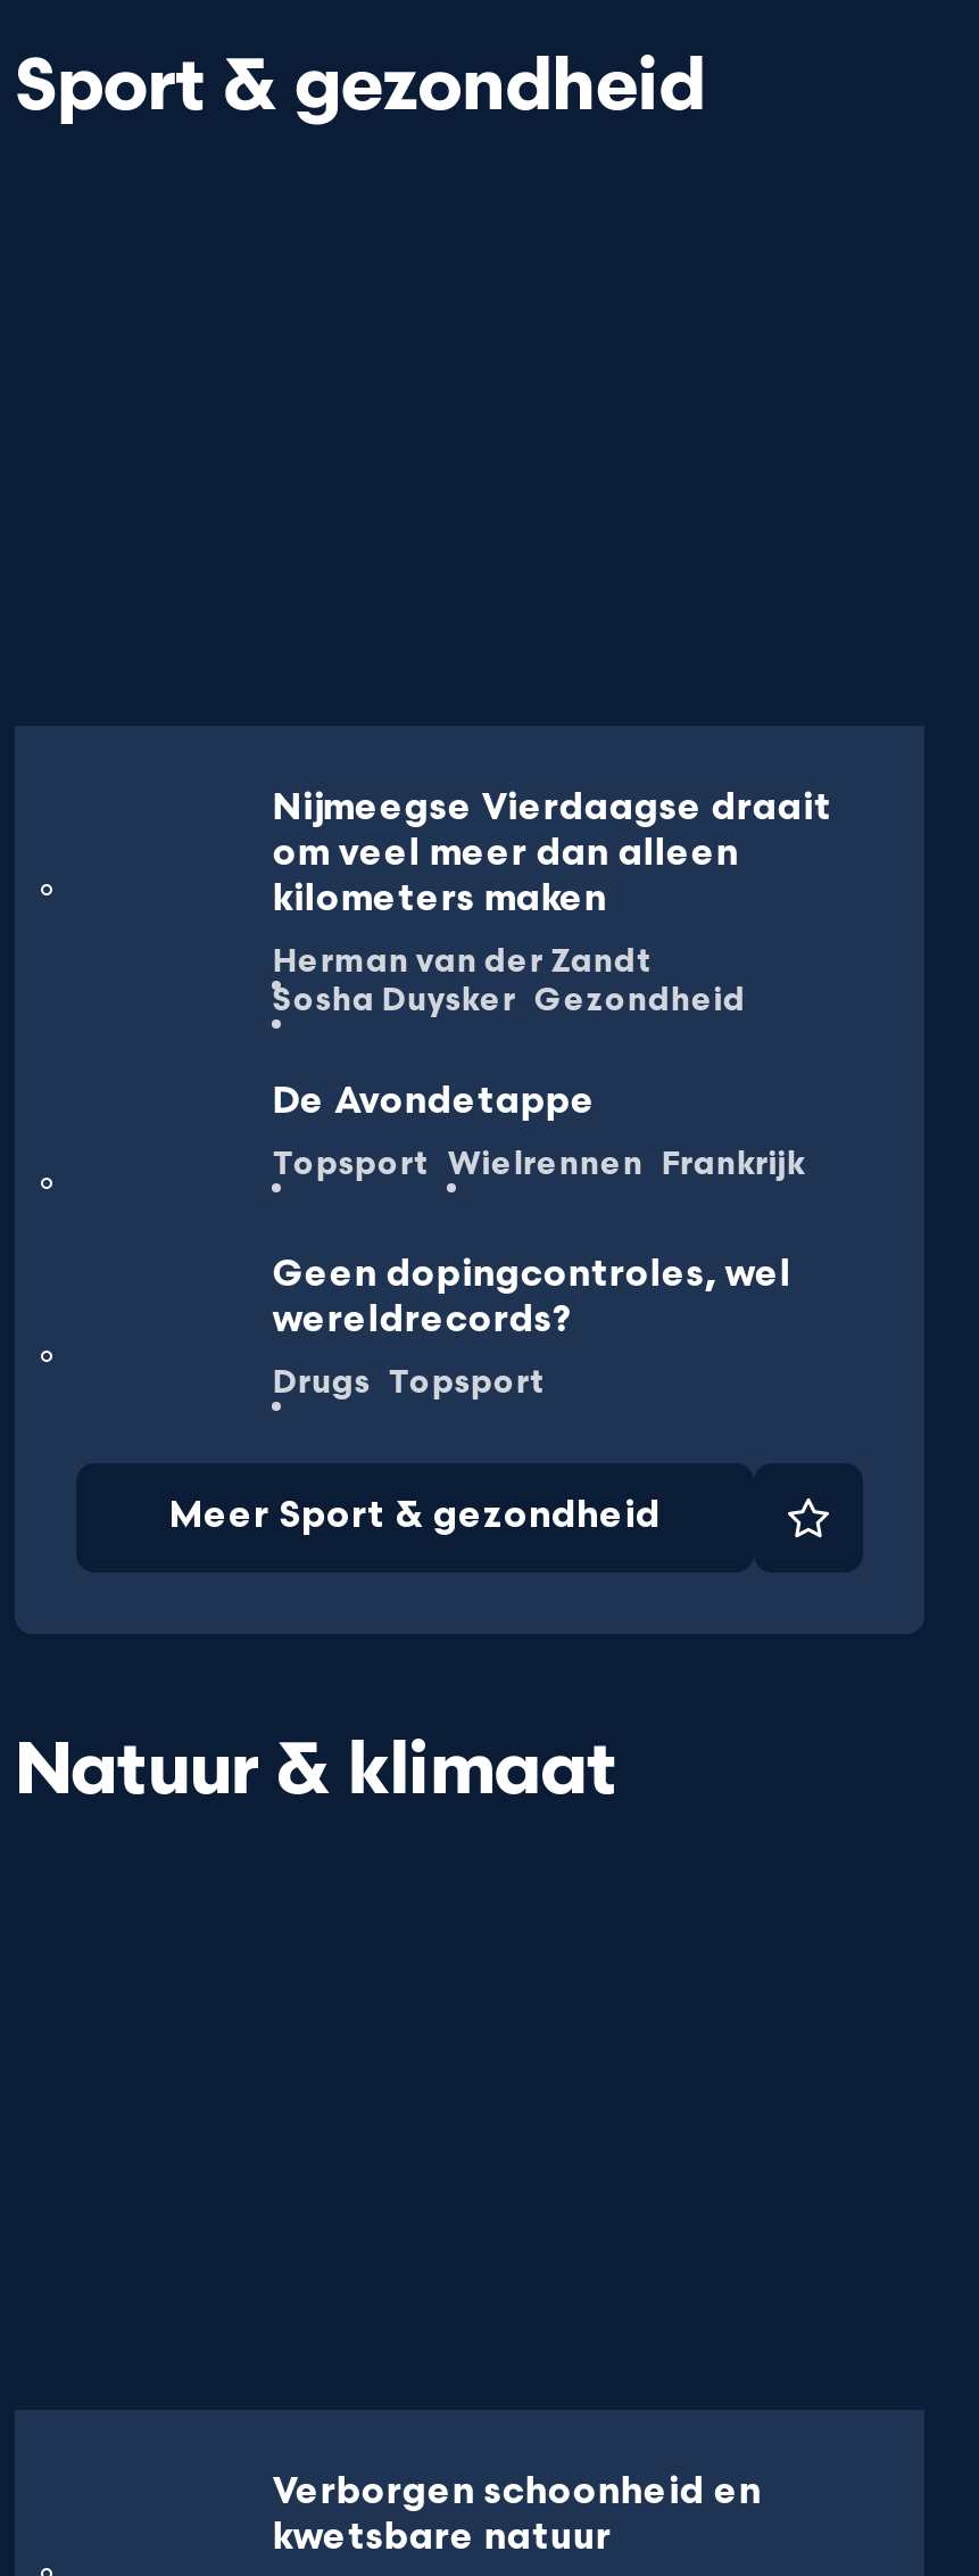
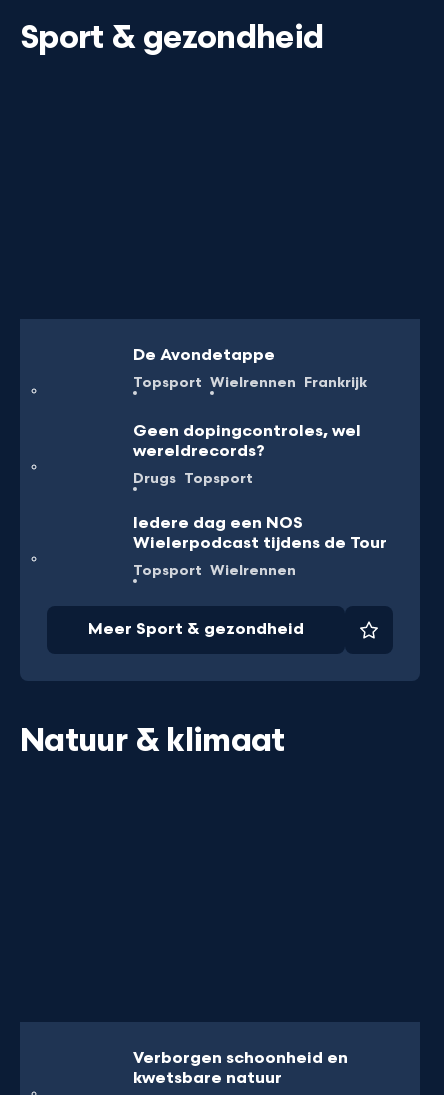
[273,787,832,1019] Nijmeegse Vierdaagse draait | om veel meer dan alleen | kilometers maken | Herman van der Zandt | Sosha Duysker Gezondheid -> none
moved [273,1080,805,1402] -> [133,346,367,487]: De Avondetappe | Topsport Wielrennen Frankrijk | Geen dopingcontroles, wel | wereldrecords? | Drugs Topsport
none -> [133,514,387,579] Iedere dag een NOS | Wielerpodcast tijdens de Tour | Topsport Wielrennen

